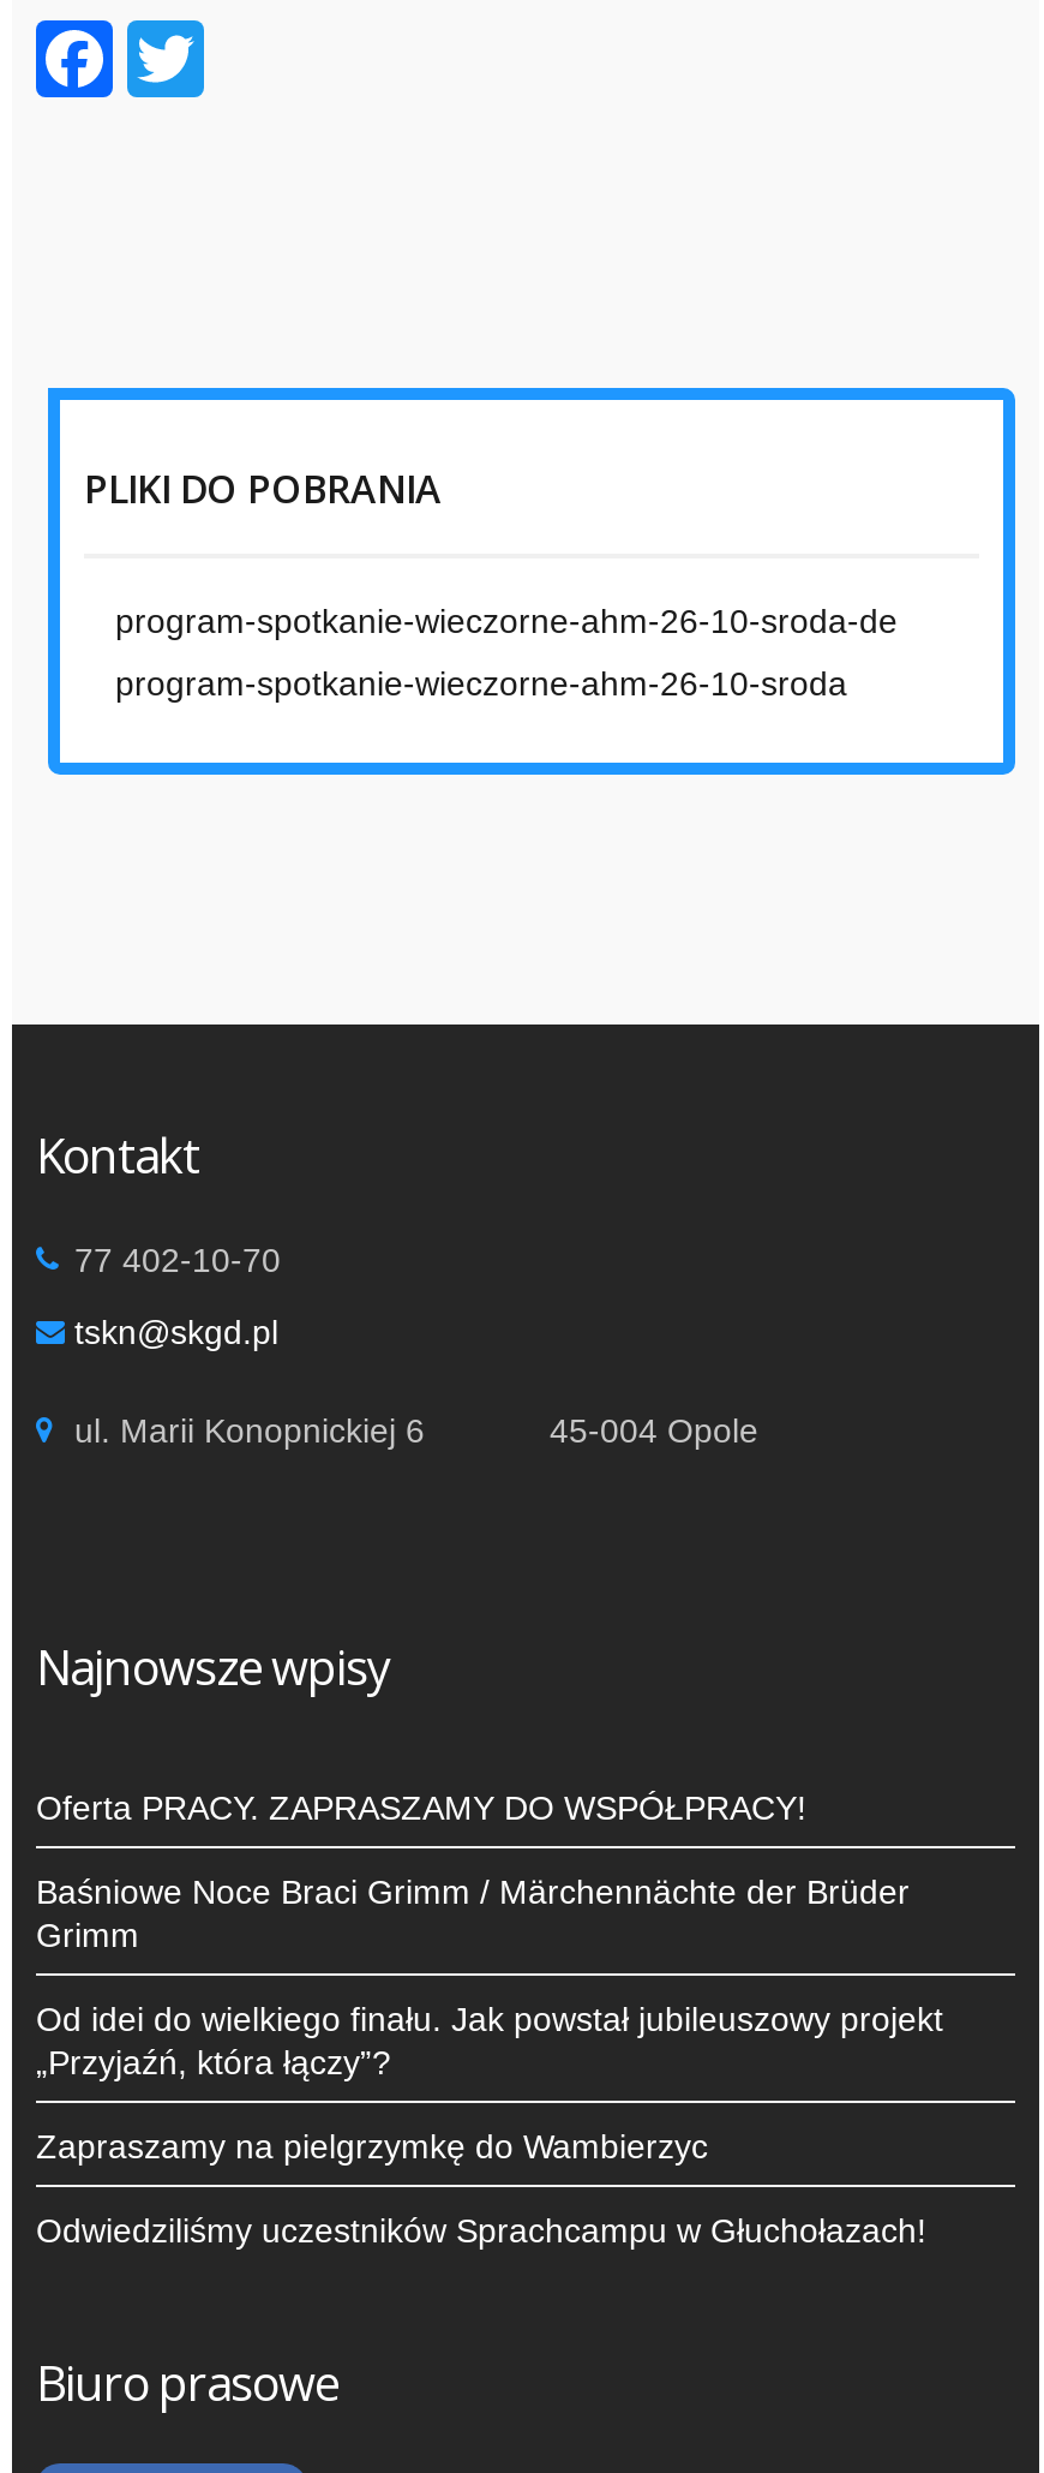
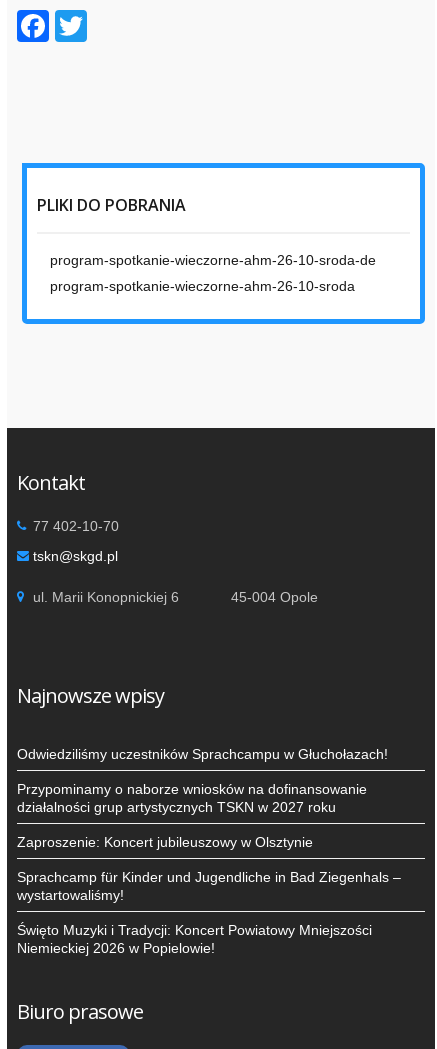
[36,1788,943,2166] Oferta PRACY. ZAPRASZAMY DO WSPÓŁPRACY! | Baśniowe Noce Braci Grimm / Märchennächte der Brüder | Grimm | Od idei do wielkiego finału. Jak powstał jubileuszowy projekt | „Przyjaźń, która łączy”? | Zapraszamy na pielgrzymkę do Wambierzyc -> none
moved [36,2211,926,2250] -> [17,746,388,762]: Odwiedziliśmy uczestników Sprachcampu w Głuchołazach!
none -> [17,781,401,956] Przypominamy o naborze wniosków na dofinansowanie | działalności grup artystycznych TSKN w 2027 roku | Zaproszenie: Koncert jubileuszowy w Olsztynie | Sprachcamp für Kinder und Jugendliche in Bad Ziegenhals – | wystartowaliśmy! | Święto Muzyki i Tradycji: Koncert Powiatowy Mniejszości | Niemieckiej 2026 w Popielowie!

